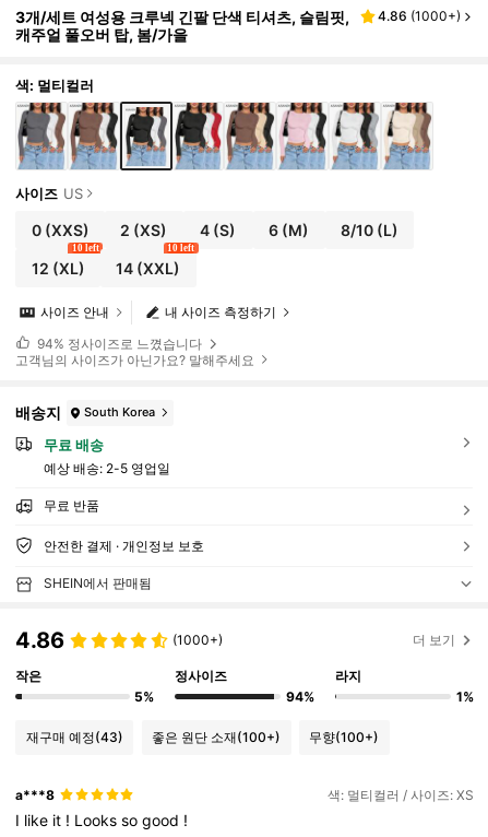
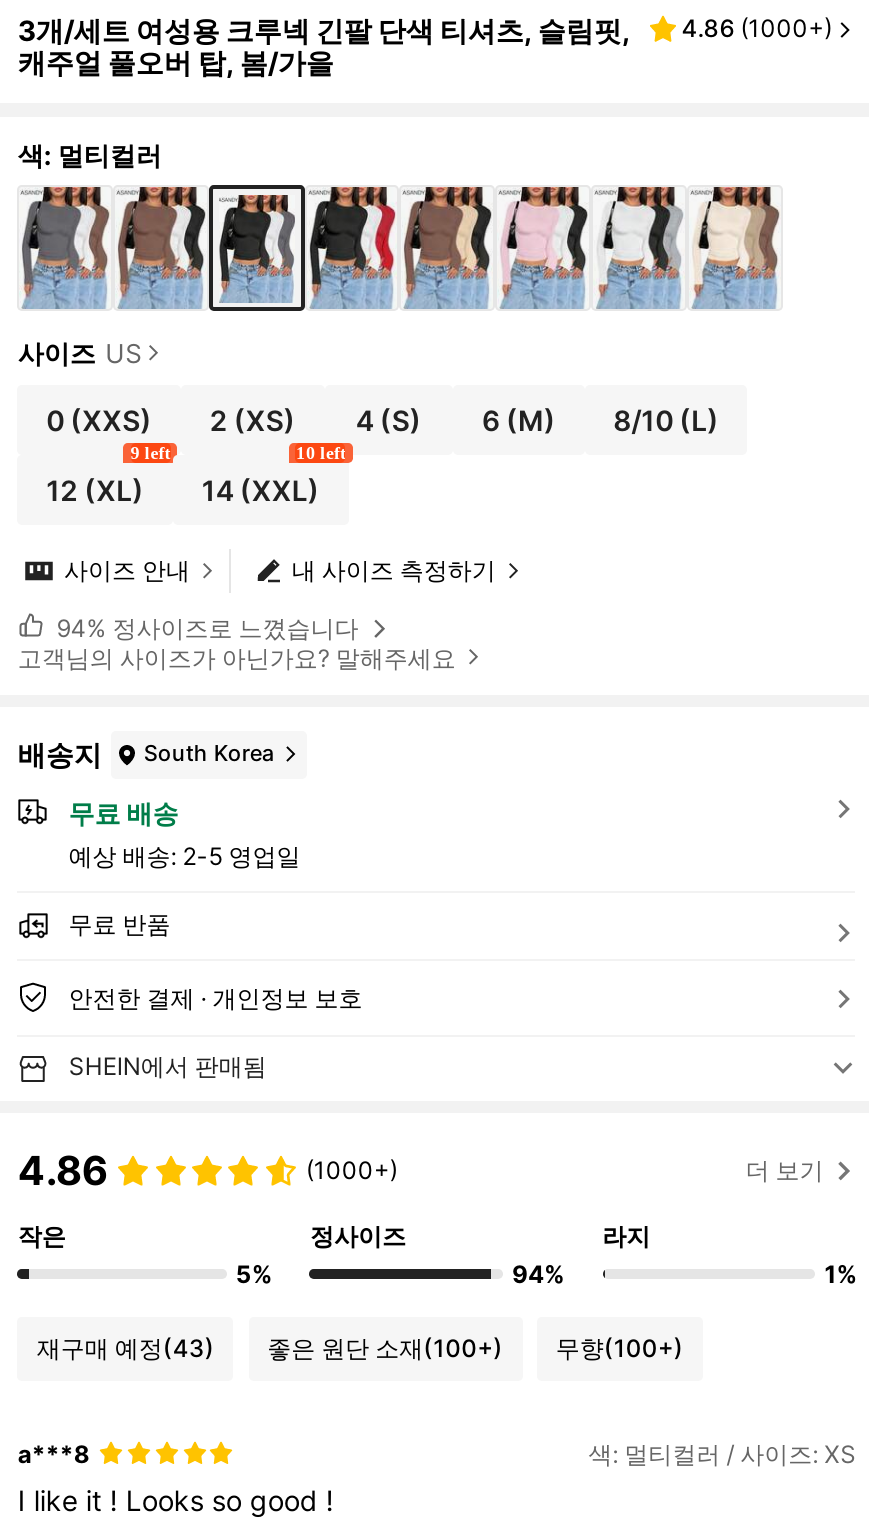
[72,243,99,254] 10 left -> [131,444,171,464] 9 left

